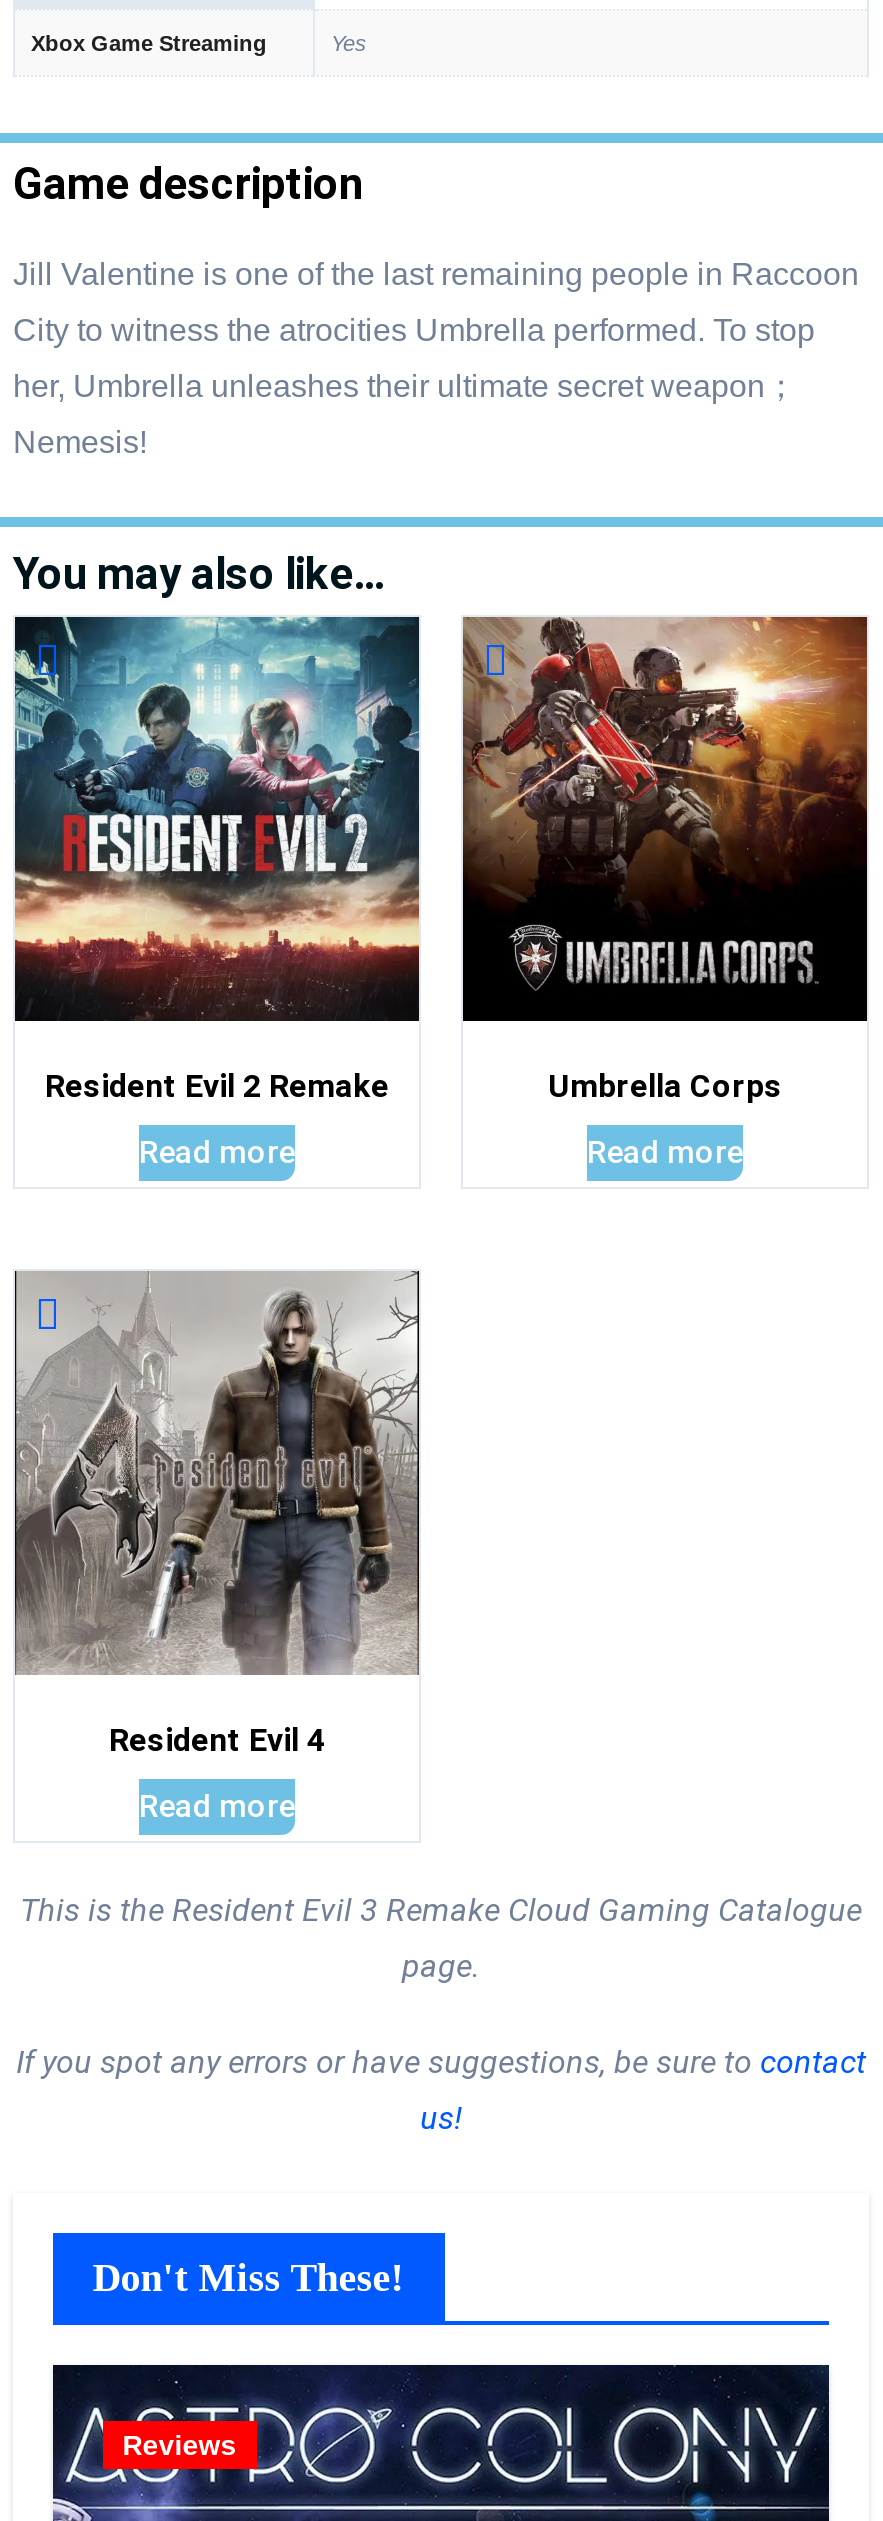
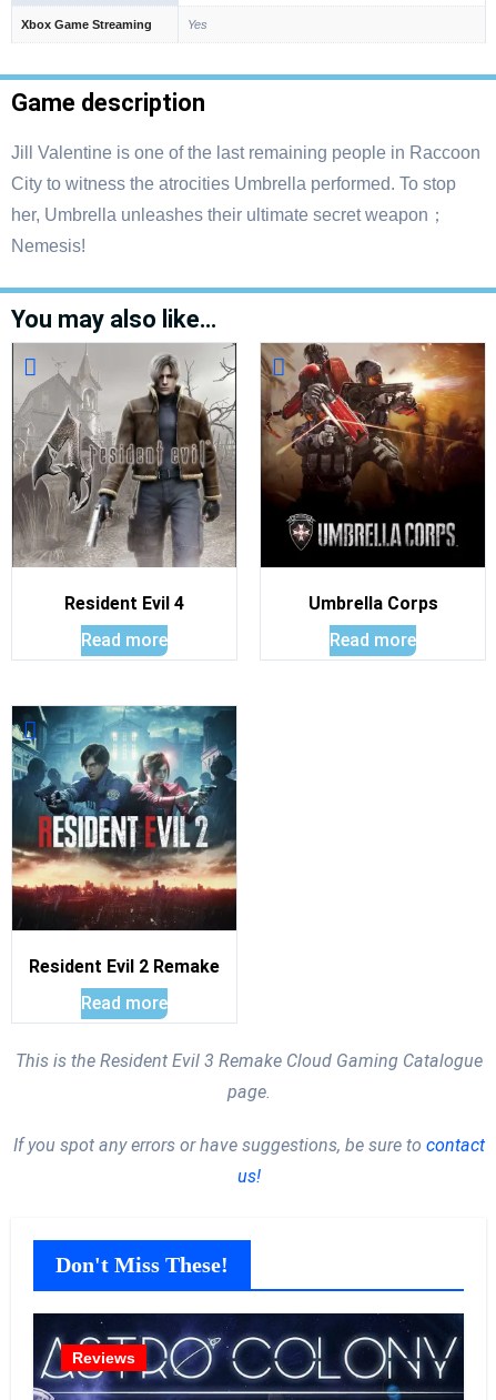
moved [13,615,421,1105] -> [11,705,237,977]: [image] | Resident Evil 2 Remake
moved [13,1271,421,1759] -> [11,343,237,614]: [image] | Resident Evil 4

